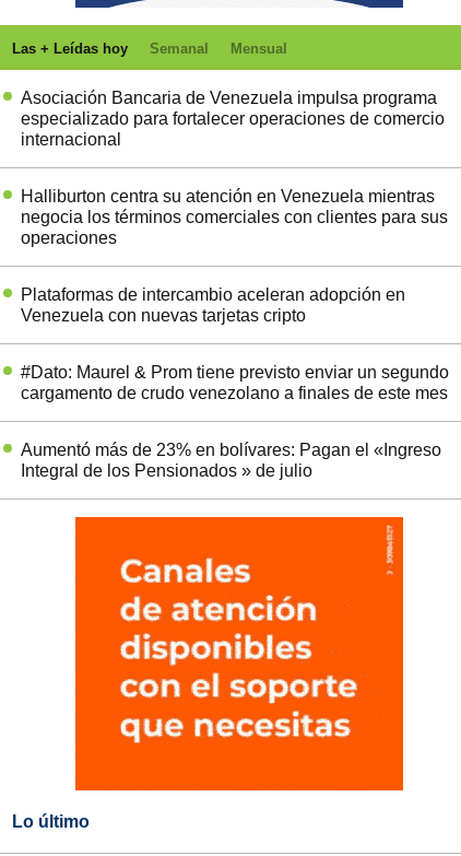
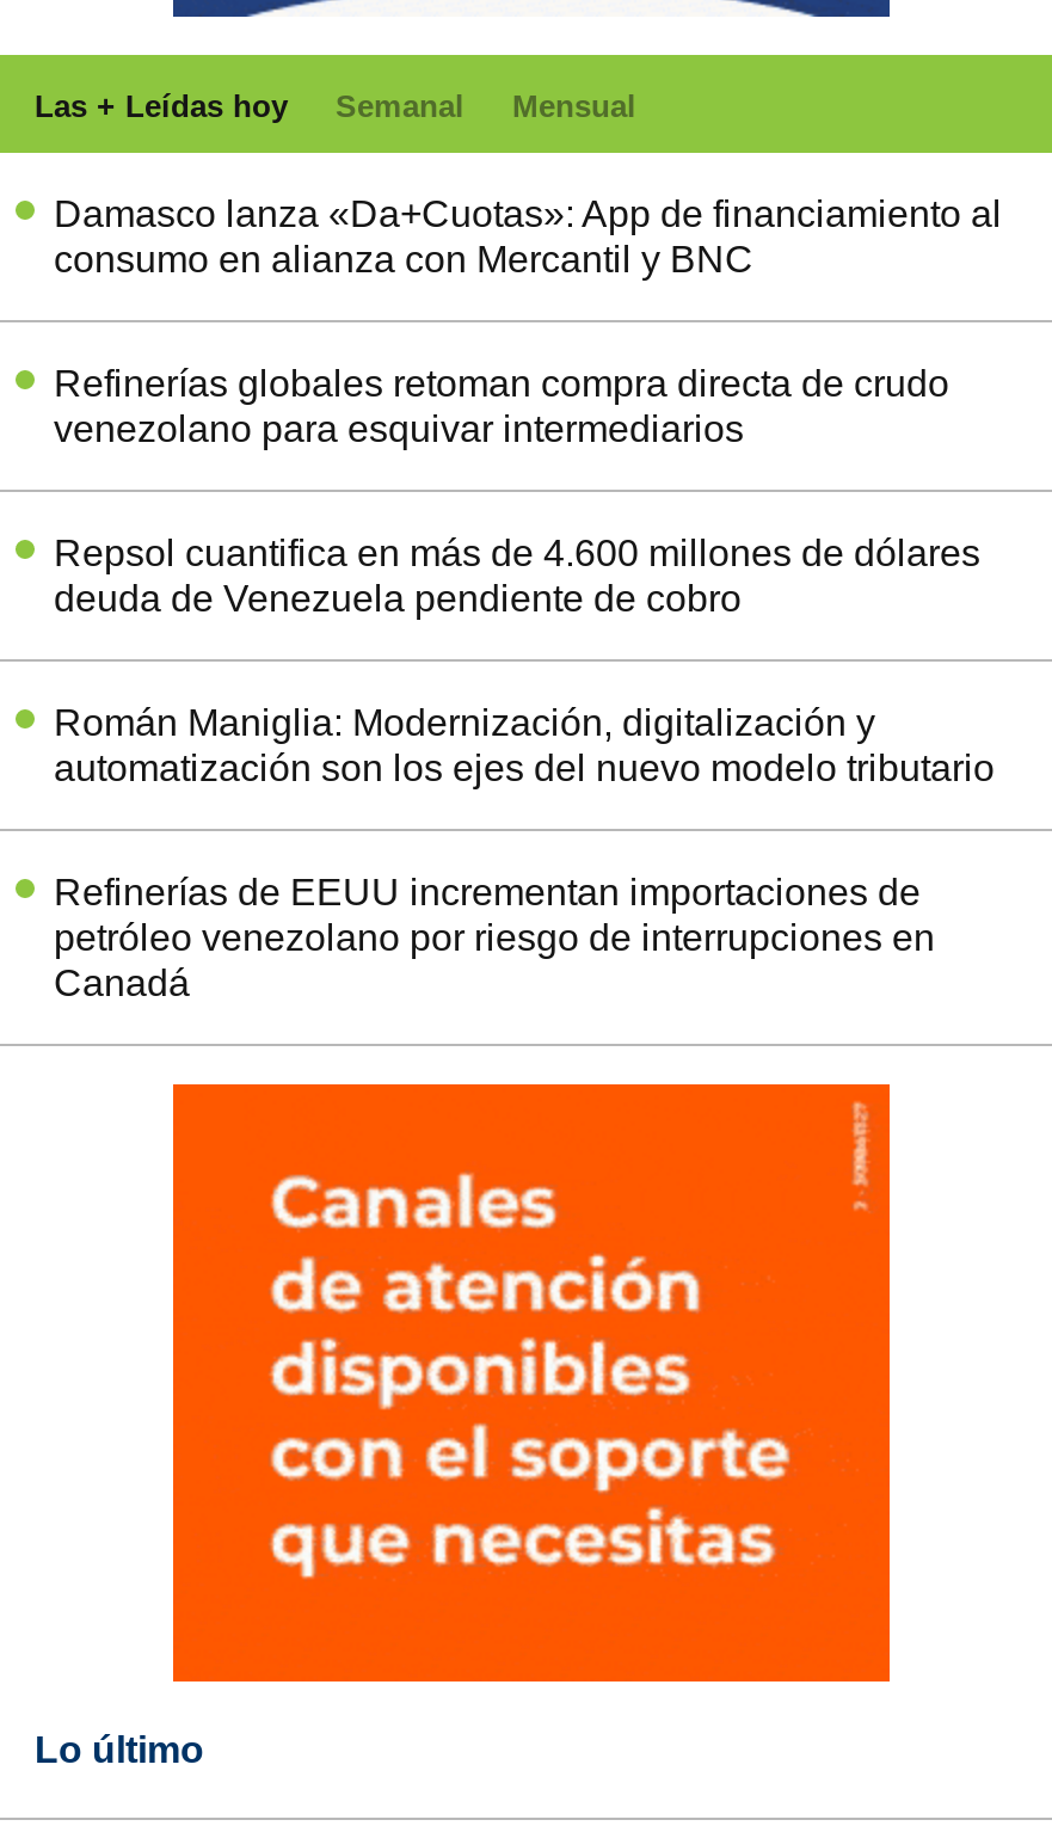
[21,88,445,149] Asociación Bancaria de Venezuela impulsa programa | especializado para fortalecer operaciones de comercio | internacional -> [54,193,1002,279] Damasco lanza «Da+Cuotas»: App de financiamiento al | consumo en alianza con Mercantil y BNC
[21,187,448,247] Halliburton centra su atención en Venezuela mientras | negocia los términos comerciales con clientes para sus | operaciones -> [54,363,949,449] Refinerías globales retoman compra directa de crudo | venezolano para esquivar intermediarios
[21,285,405,325] Plataformas de intercambio aceleran adopción en | Venezuela con nuevas tarjetas cripto -> [54,532,980,618] Repsol cuantifica en más de 4.600 millones de dólares | deuda de Venezuela pendiente de cobro
[21,363,449,402] #Dato: Maurel & Prom tiene previsto enviar un segundo | cargamento de crudo venezolano a finales de este mes -> [54,702,995,788] Román Maniglia: Modernización, digitalización y | automatización son los ejes del nuevo modelo tributario
[21,440,441,480] Aumentó más de 23% en bolívares: Pagan el «Ingreso | Integral de los Pensionados » de julio -> [54,872,935,1003] Refinerías de EEUU incrementan importaciones de | petróleo venezolano por riesgo de interrupciones en | Canadá

